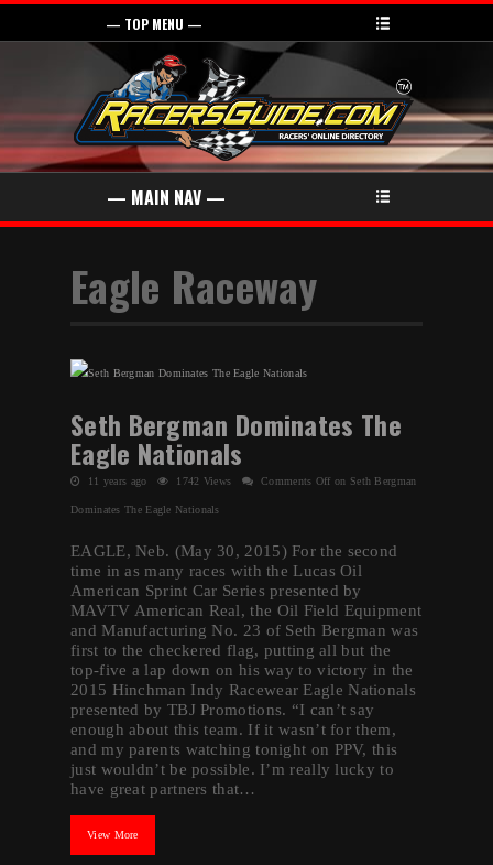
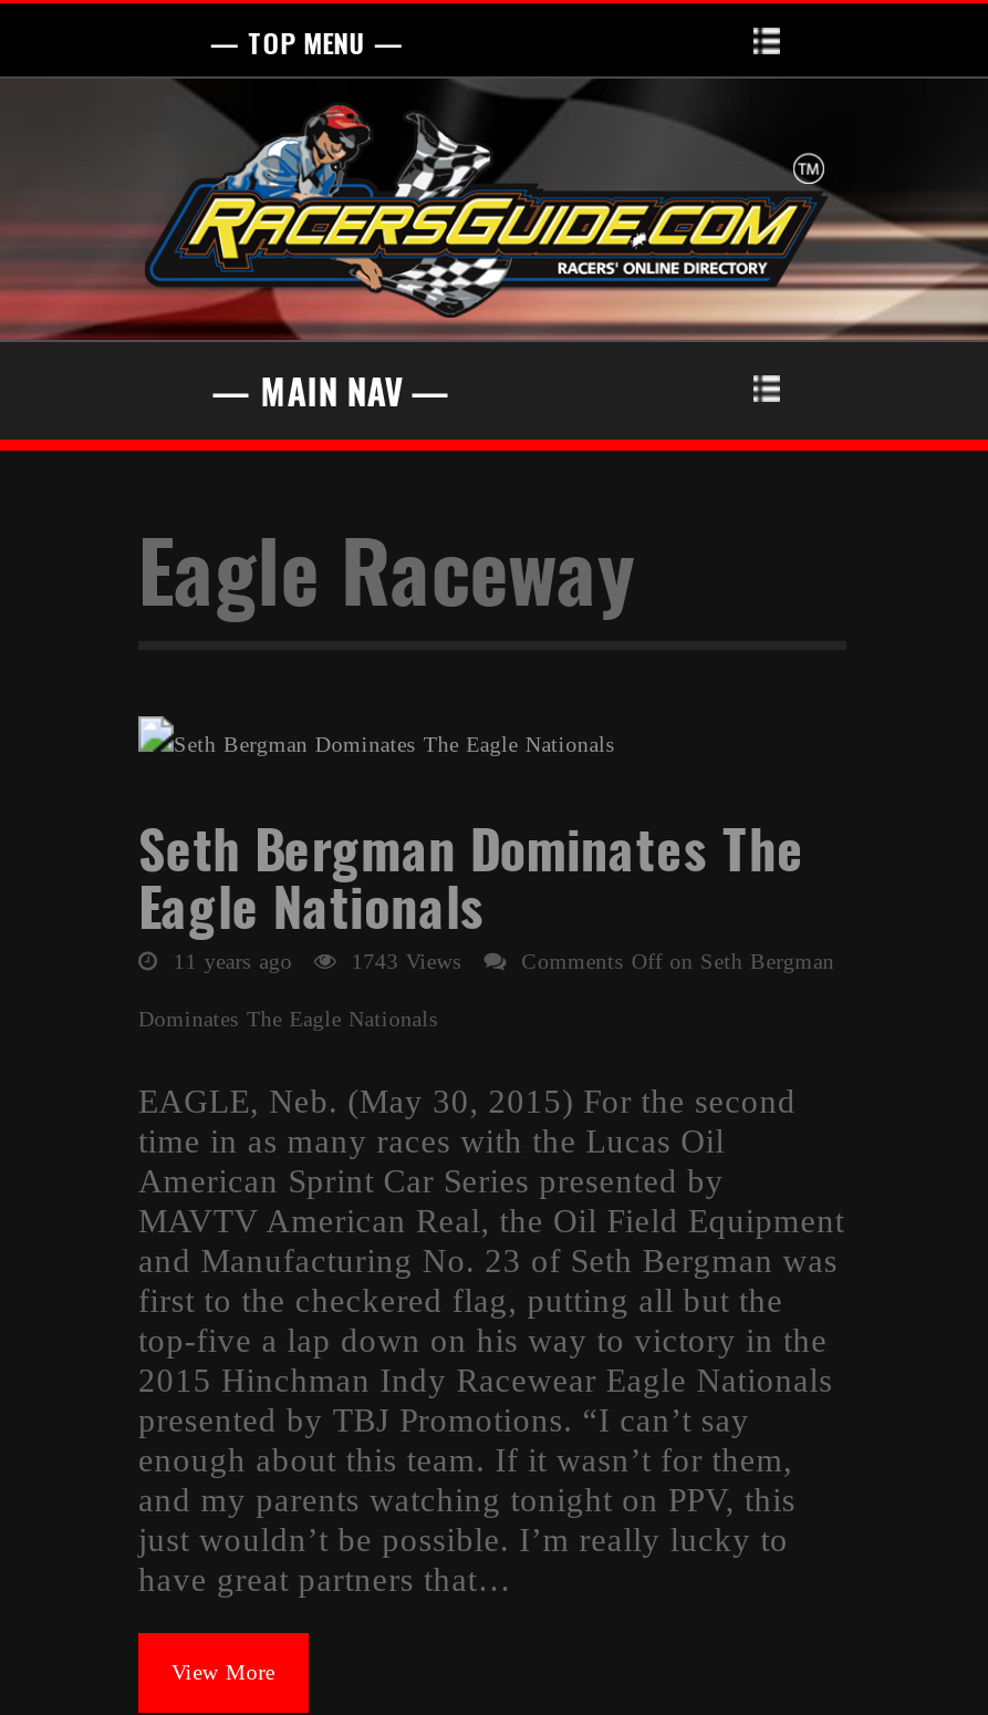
[81,475,417,487] 11 years ago 1742 Views Comments Off on Seth Bergman -> [159,949,834,973] 11 years ago 1743 Views Comments Off on Seth Bergman

